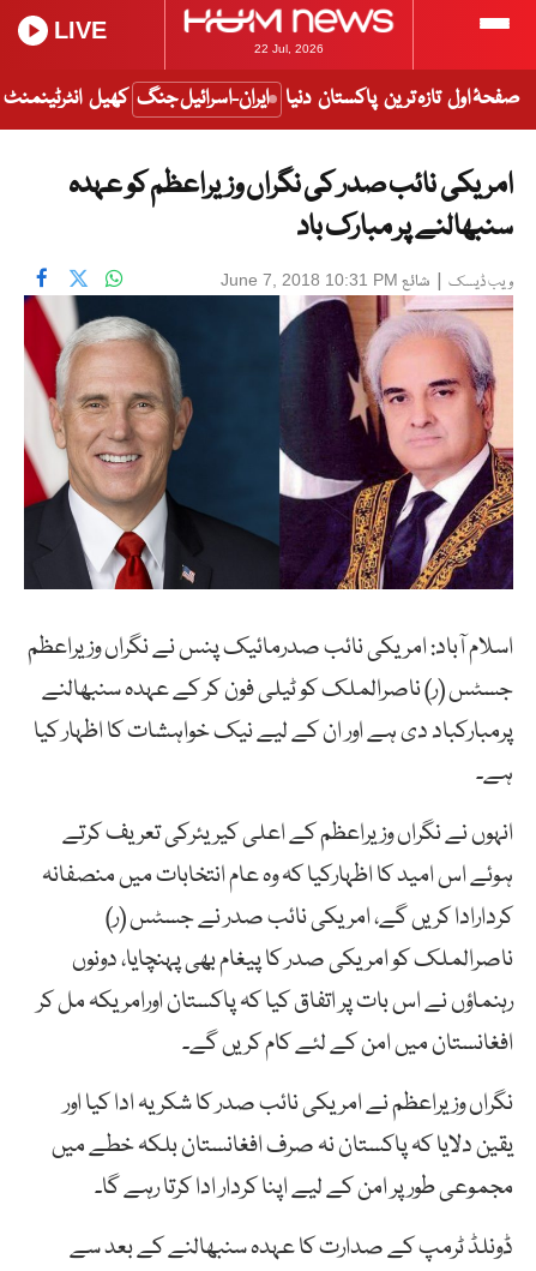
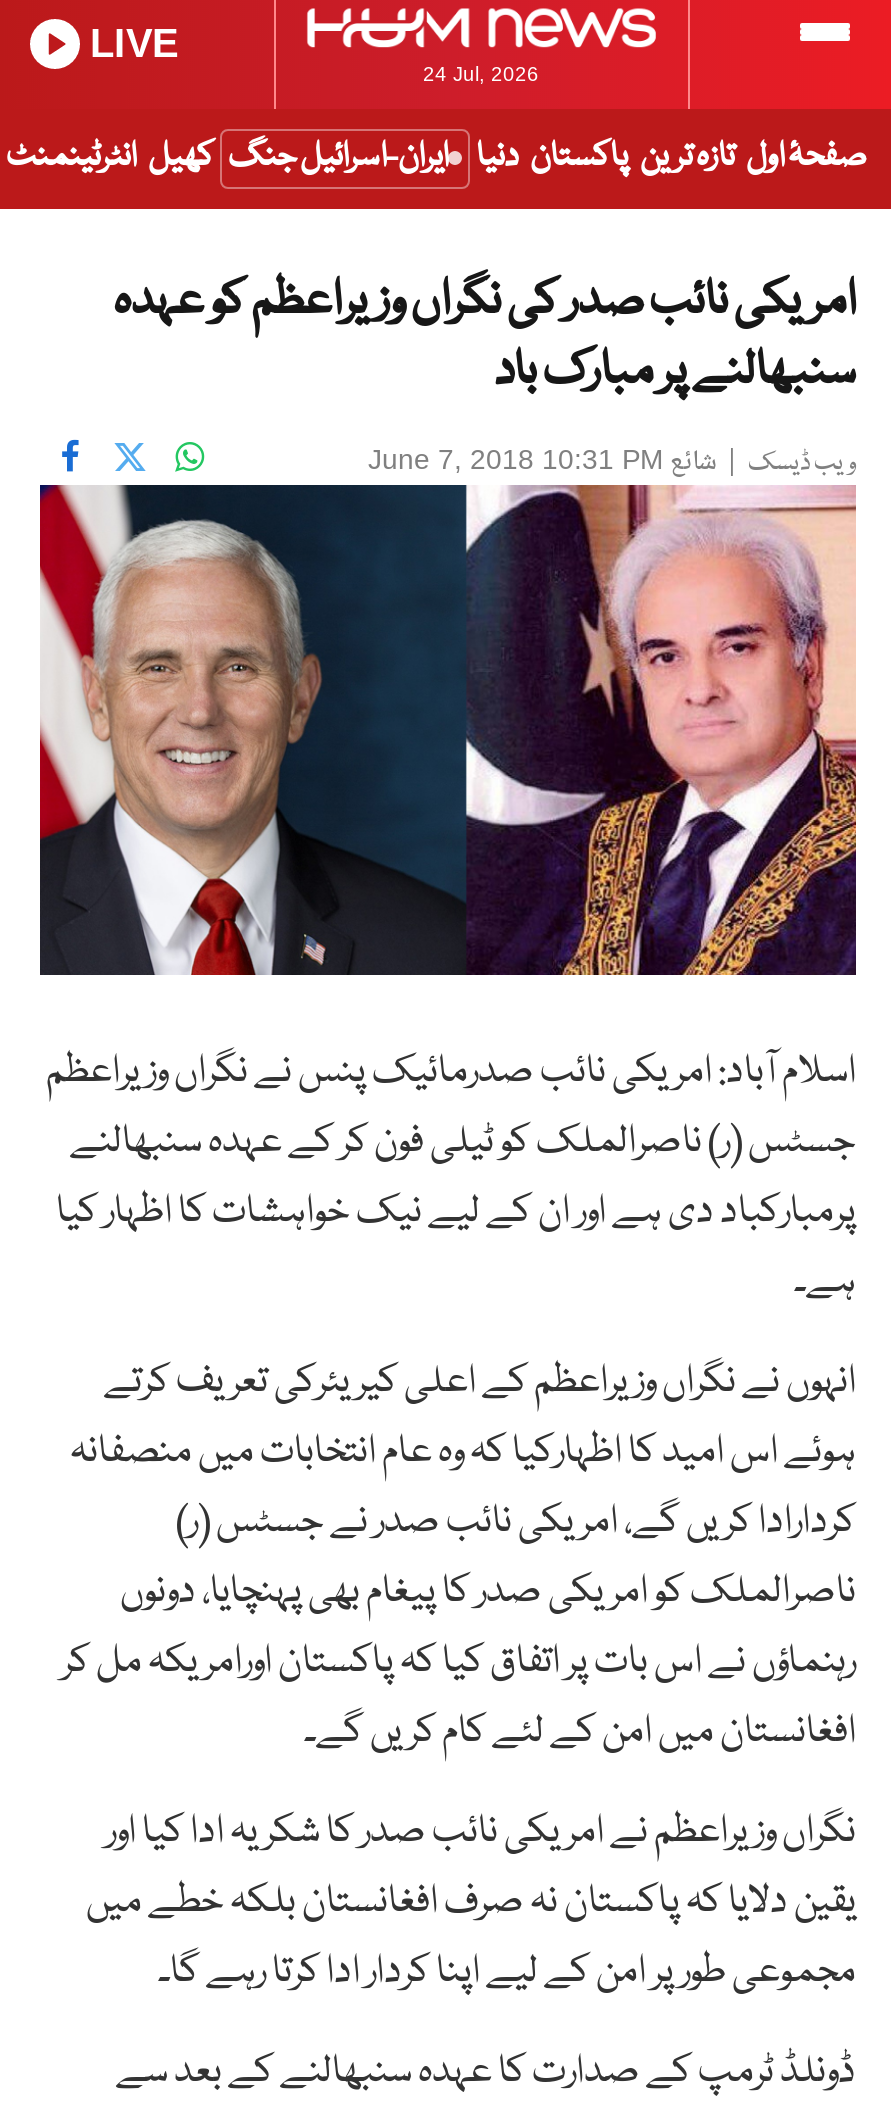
[254,42,323,55] 22 Jul, 2026 -> [423,63,539,85] 24 Jul, 2026

